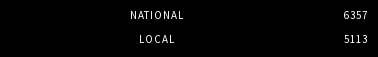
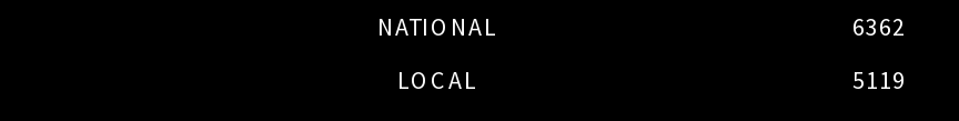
[344,8,368,22] 6357 -> [852,11,906,42] 6362
[344,32,368,46] 5113 -> [852,64,906,95] 5119

